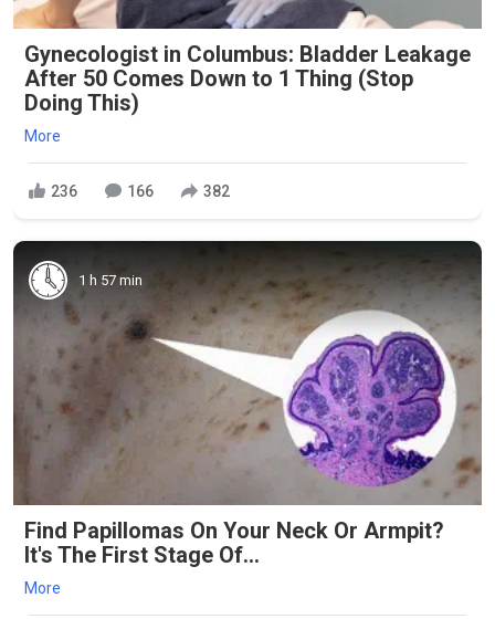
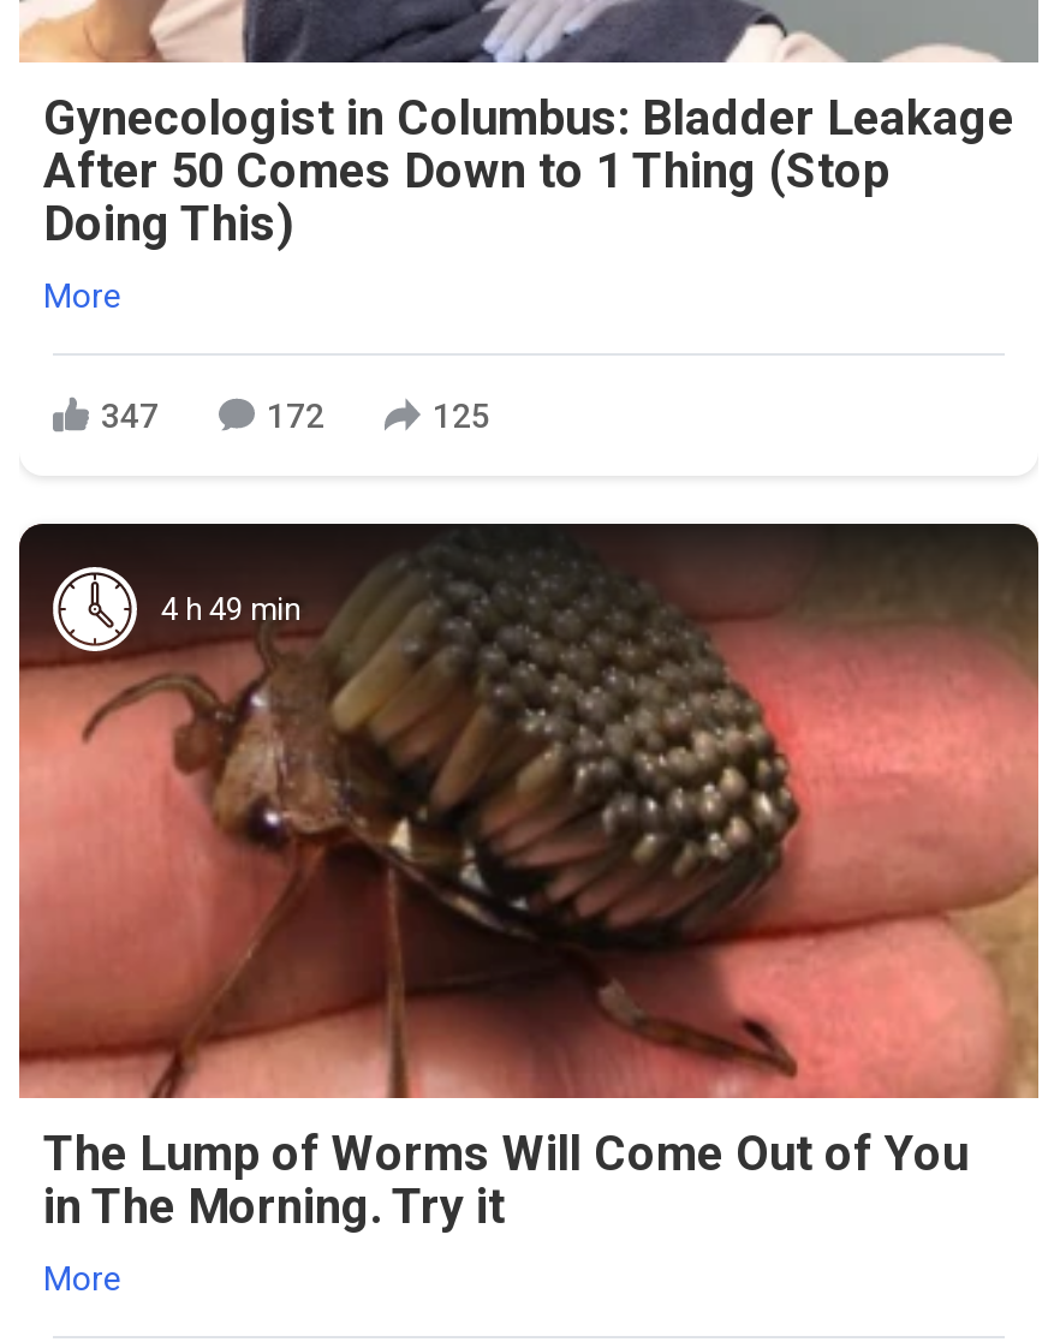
[51,182,230,200] 236 | 166 | 382 -> [101,396,490,435] 347 | 172 | 125
[12,256,483,506] [image] | 1 h 57 min -> [17,565,1038,1101] [image] | 4 h 49 min
[24,517,444,568] Find Papillomas On Your Neck Or Armpit? | It's The First Stage Of... -> [43,1124,969,1235] The Lump of Worms Will Come Out of You | in The Morning. Try it

